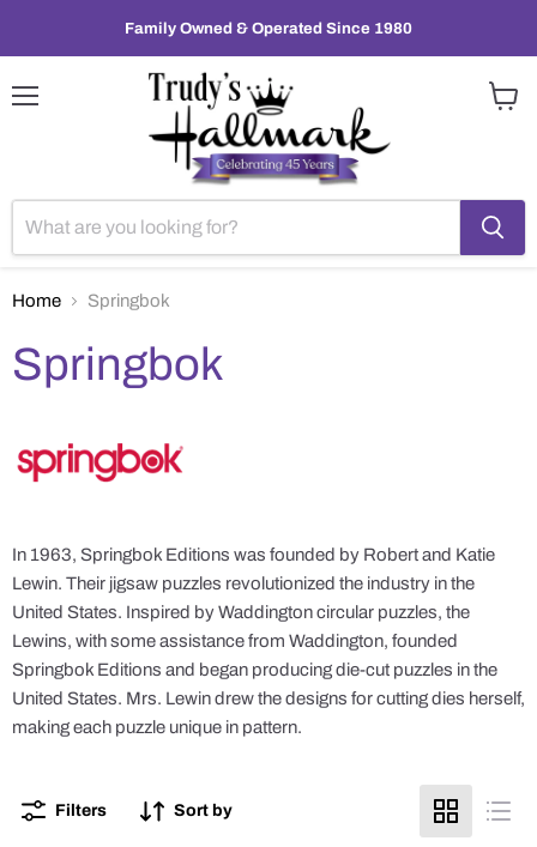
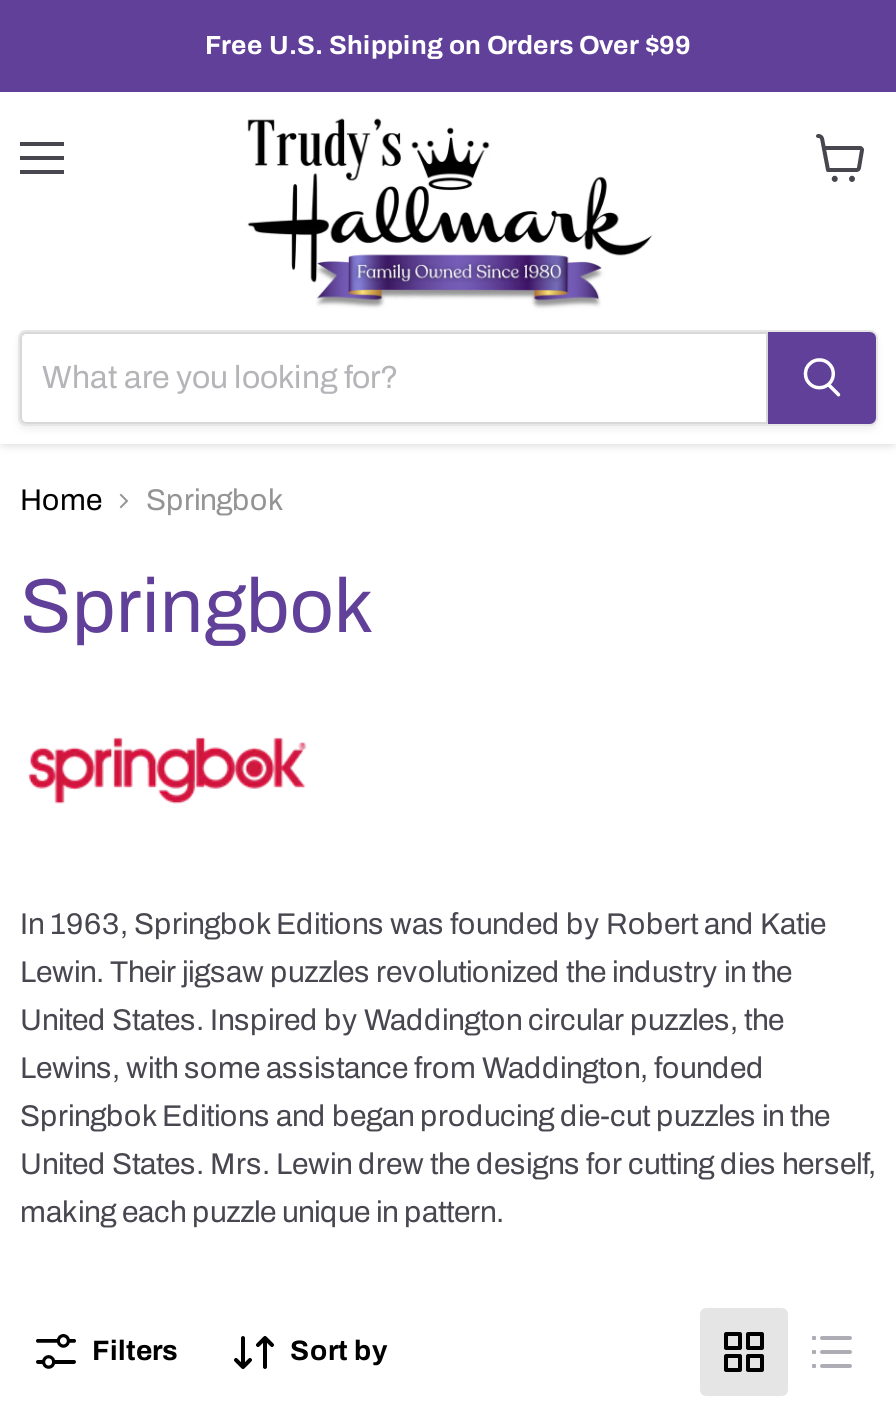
[125,19,412,37] Family Owned & Operated Since 1980 -> [205,30,691,60] Free U.S. Shipping on Orders Over $99

